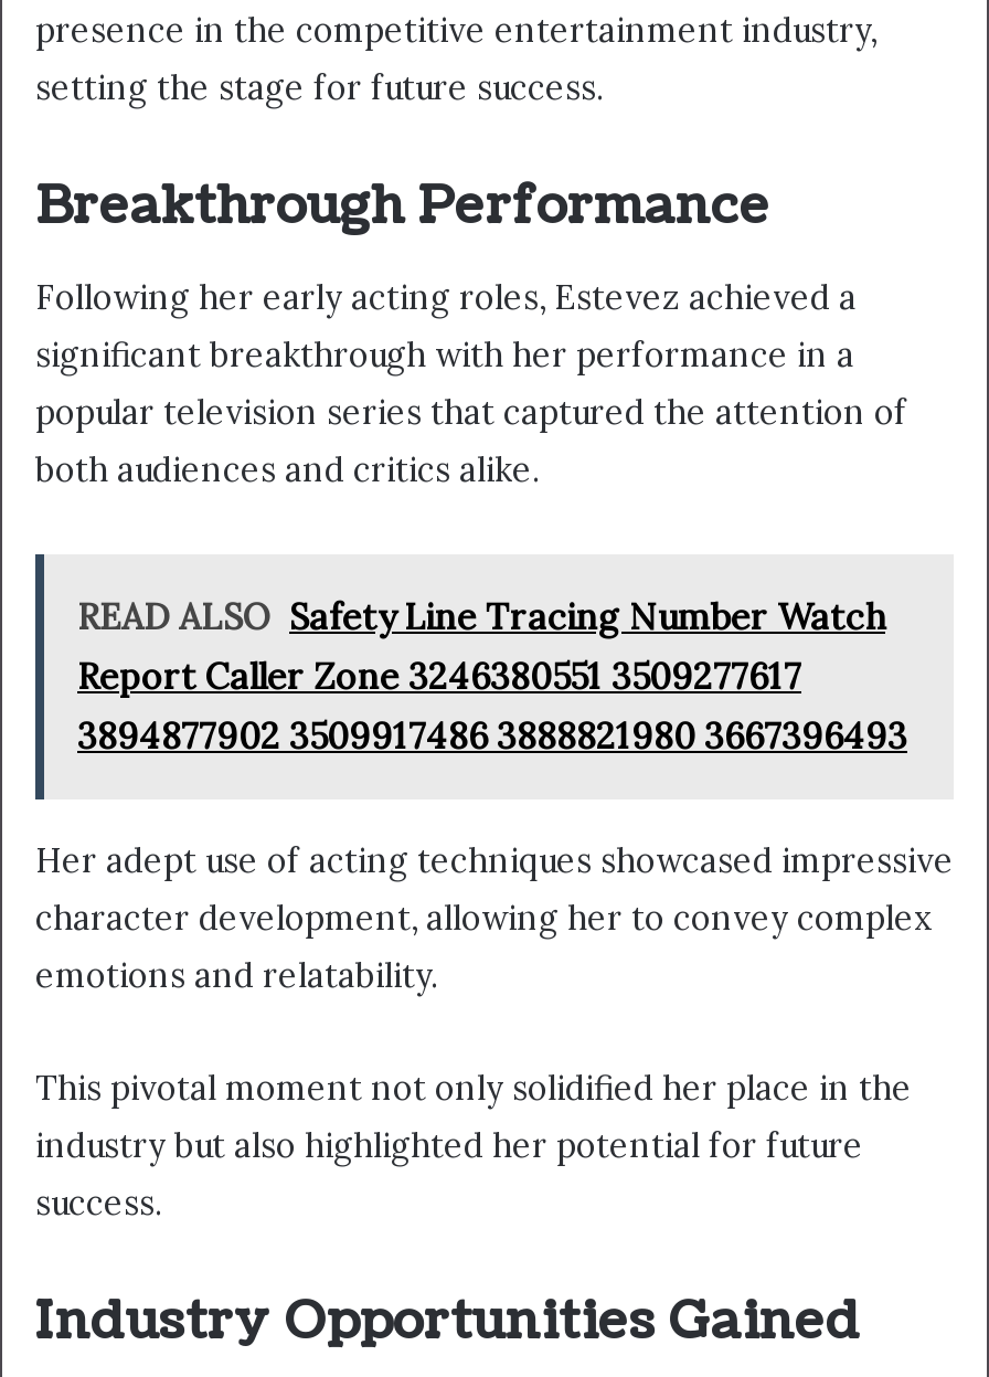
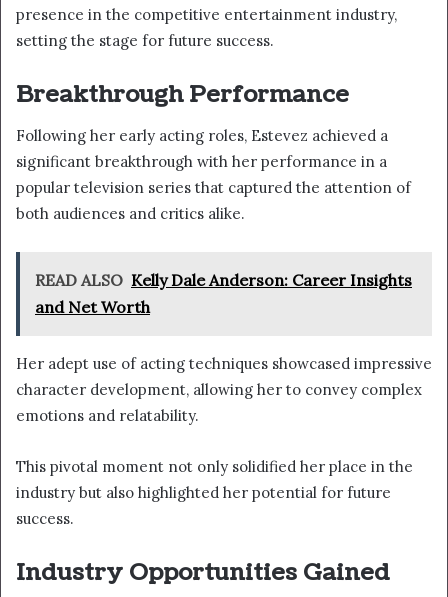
[77,594,907,757] READ ALSO Safety Line Tracing Number Watch | Report Caller Zone 3246380551 3509277617 | 3894877902 3509917486 3888821980 3667396493 -> [35,270,412,317] READ ALSO Kelly Dale Anderson: Career Insights | and Net Worth

